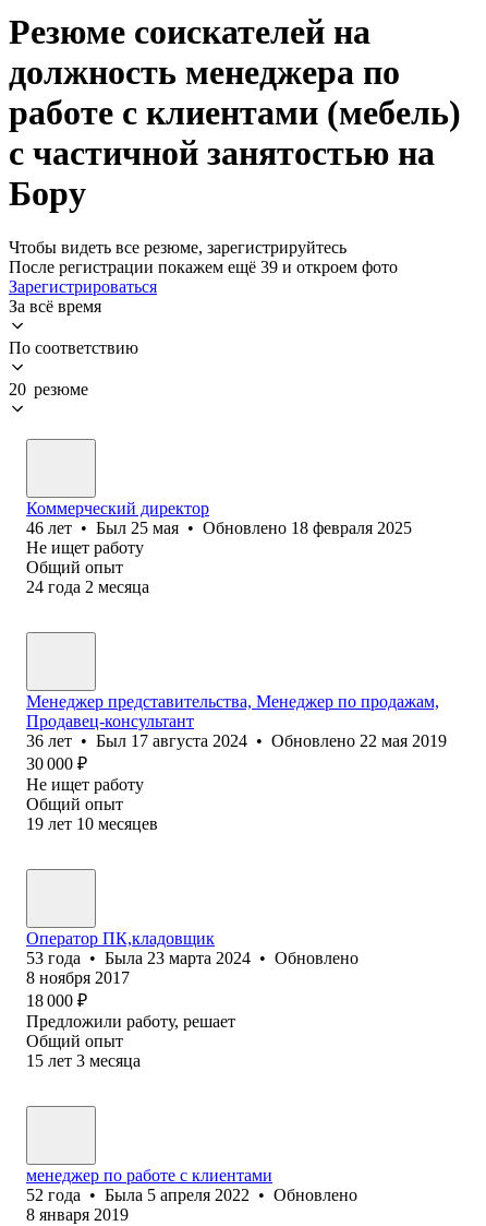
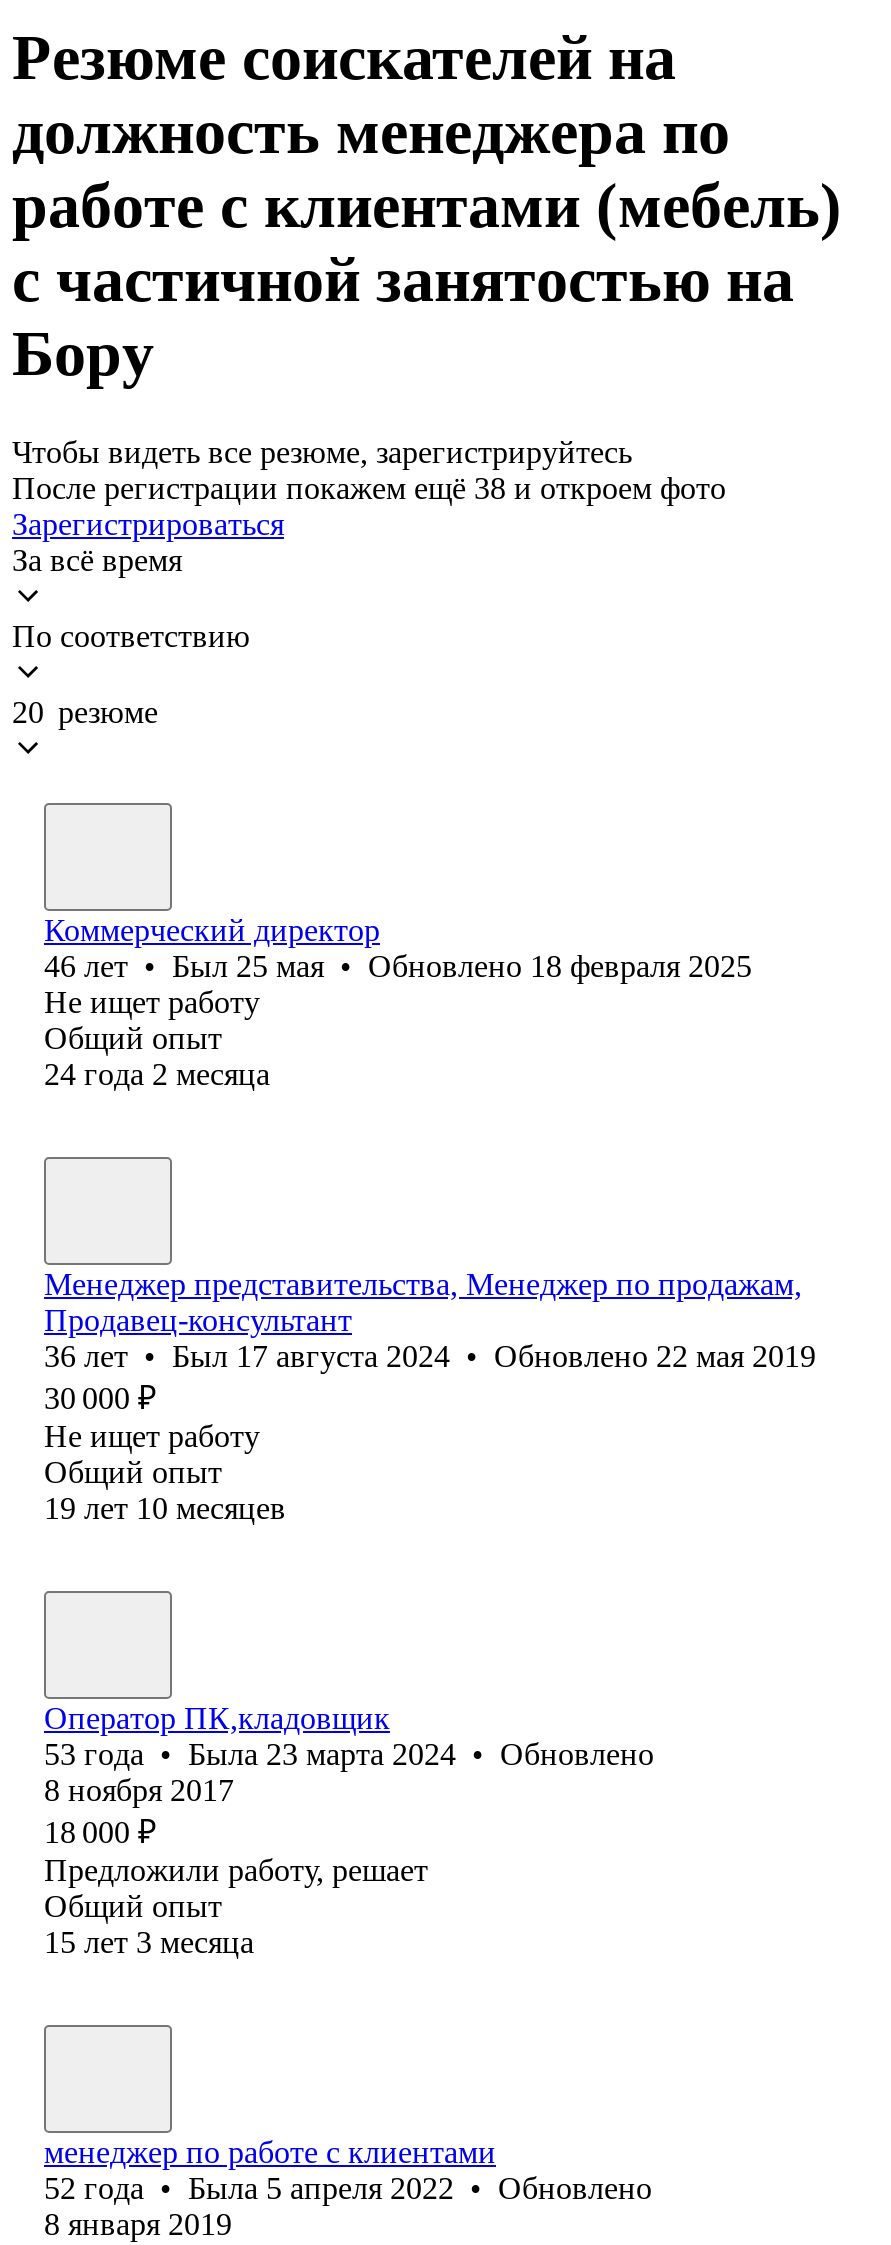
[9,258,398,276] После регистрации покажем ещё 39 и откроем фото -> [12,471,726,505] После регистрации покажем ещё 38 и откроем фото

